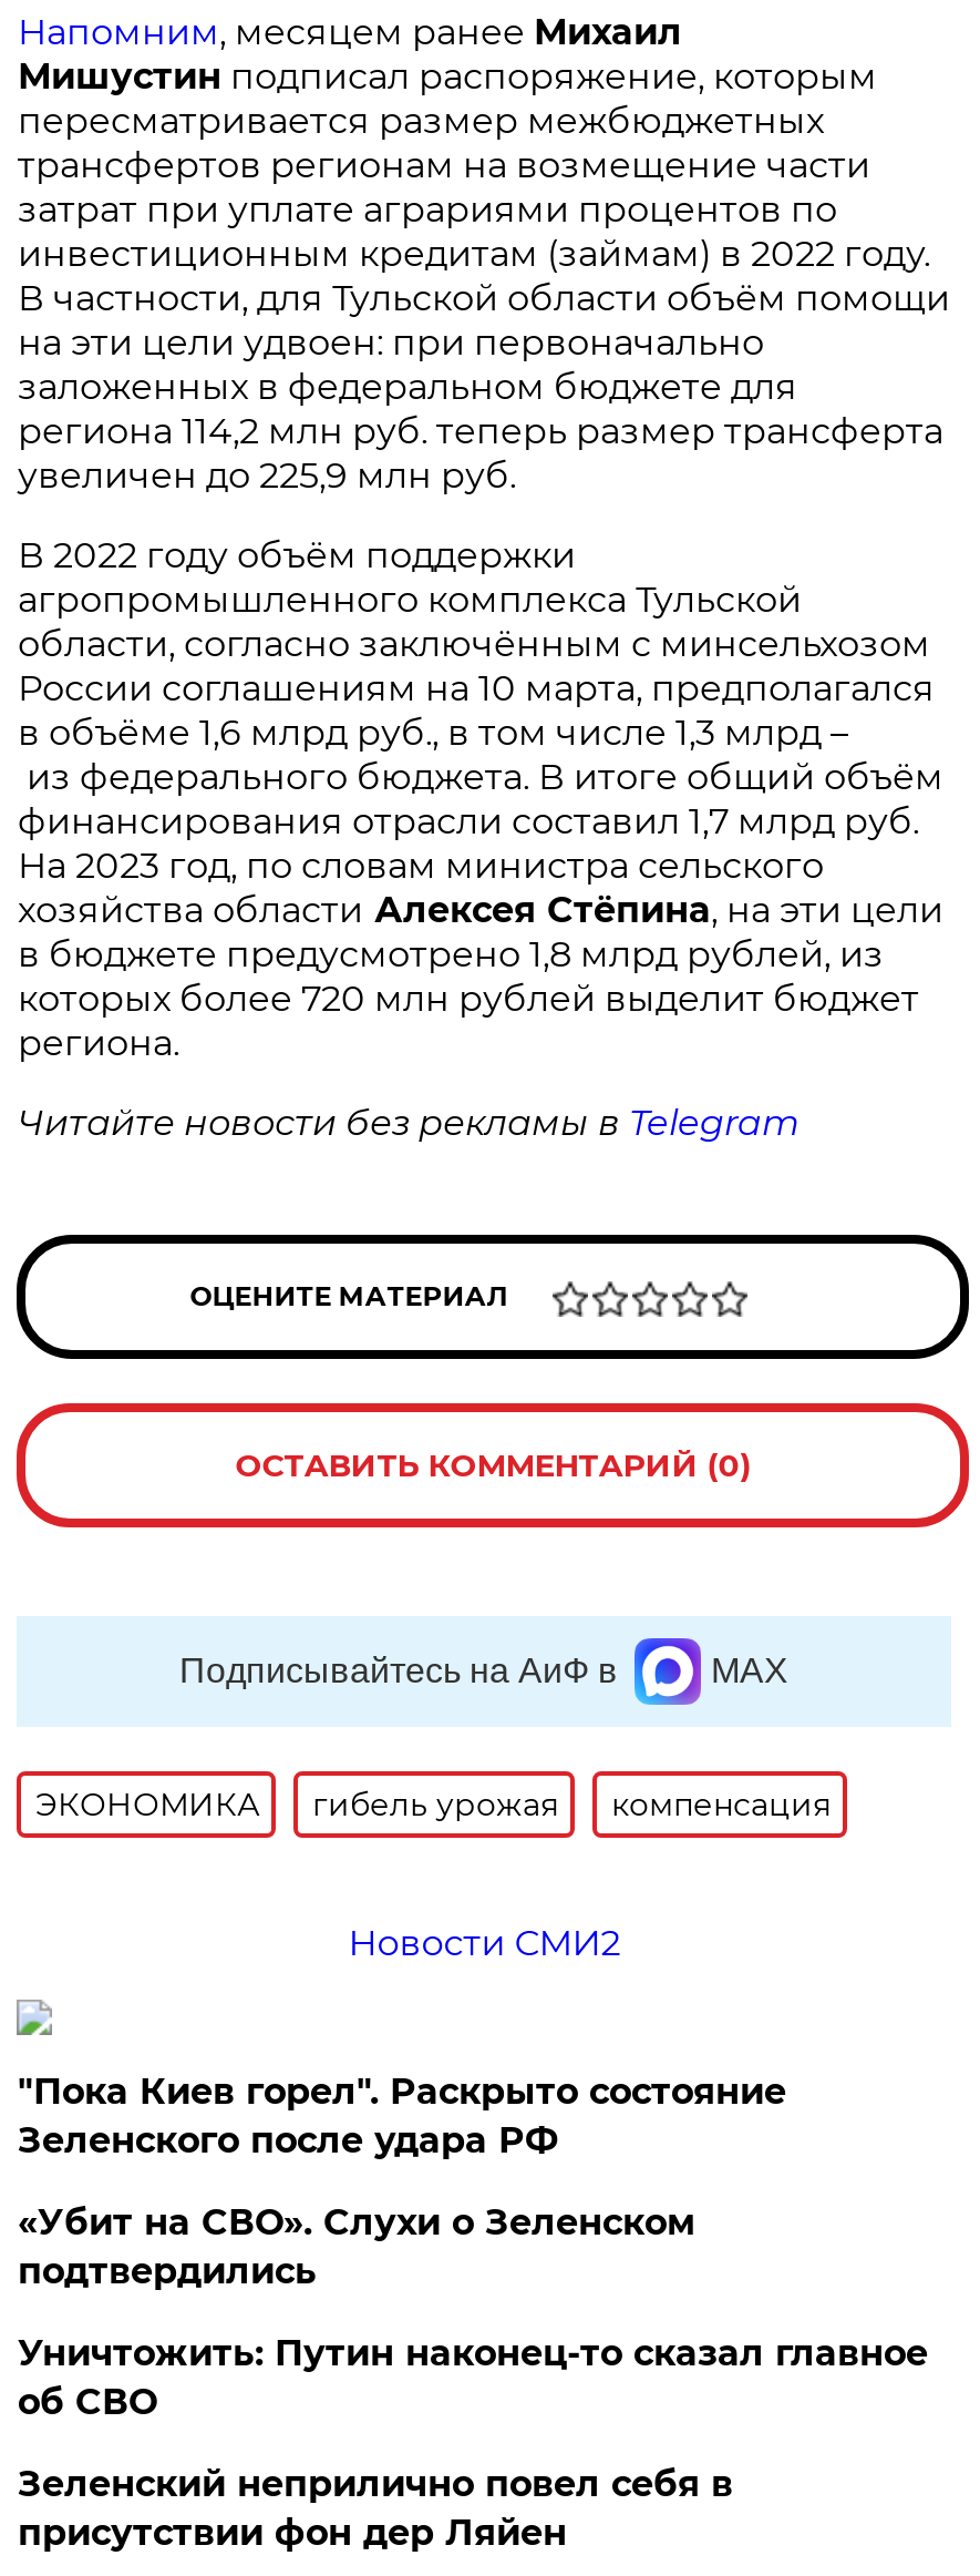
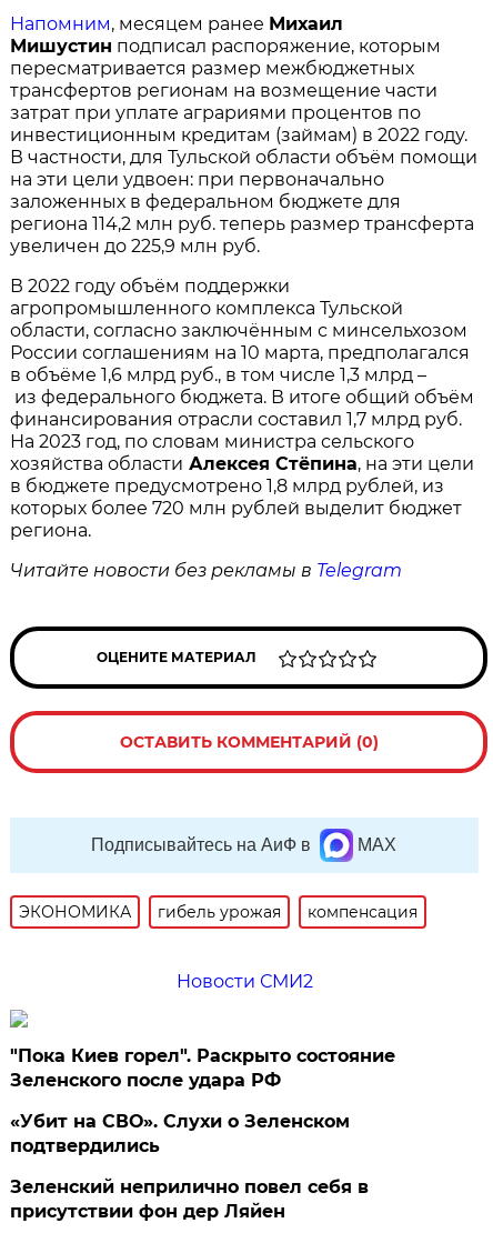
[17,2332,928,2423] Уничтожить: Путин наконец-то сказал главное | об СВО -> none

